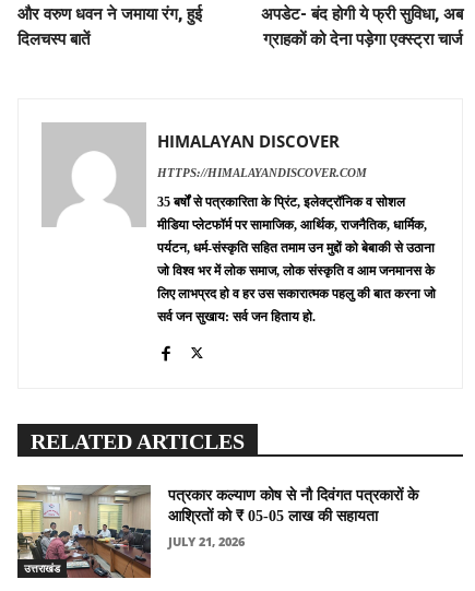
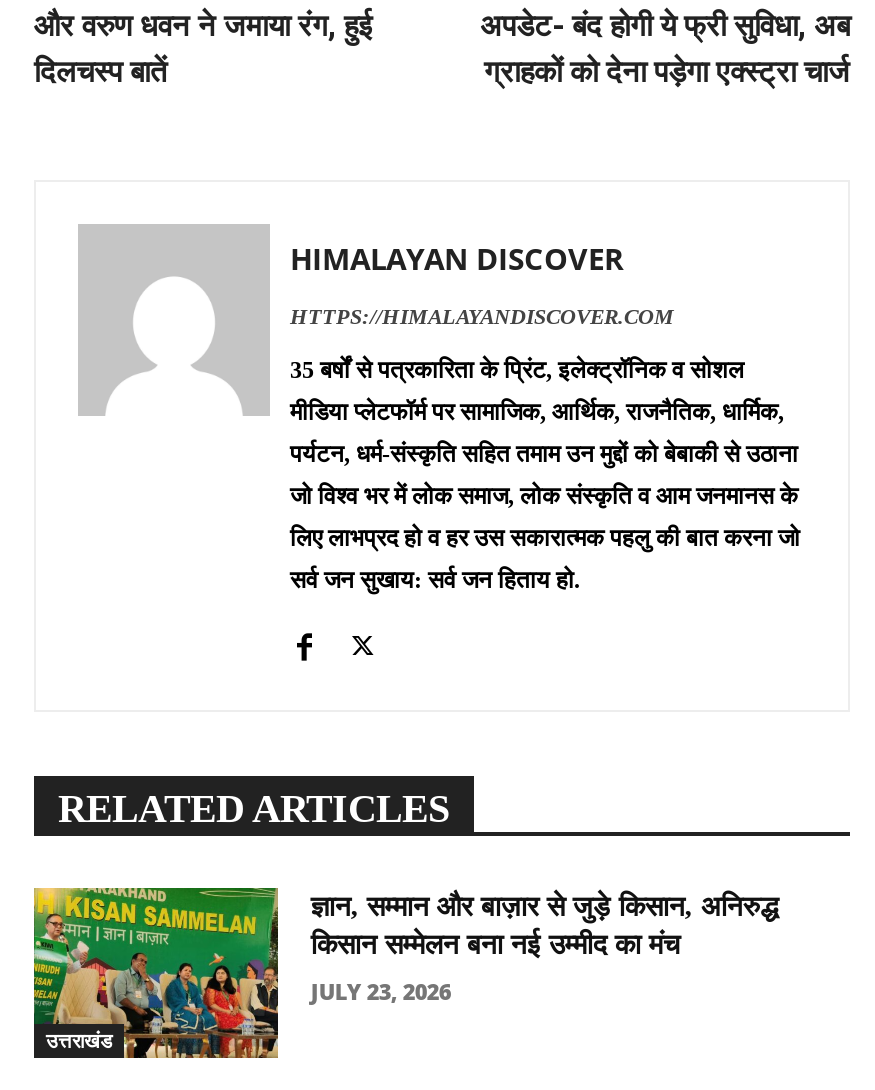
[16,484,419,579] [image] | पत्रकार कल्याण कोष से नौ दिवंगत पत्रकारों के | आश्रितों को ₹ 05-05 लाख की सहायता -> [32,886,779,1060] [image] | ज्ञान, सम्मान और बाज़ार से जुड़े किसान, अनिरुद्ध | किसान सम्मेलन बना नई उम्मीद का मंच
[169,533,245,549] JULY 21, 2026 -> [311,976,451,1006] JULY 23, 2026

